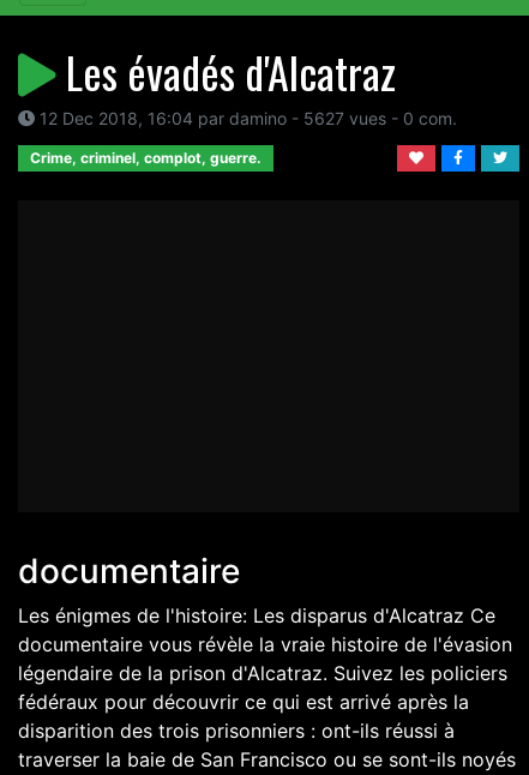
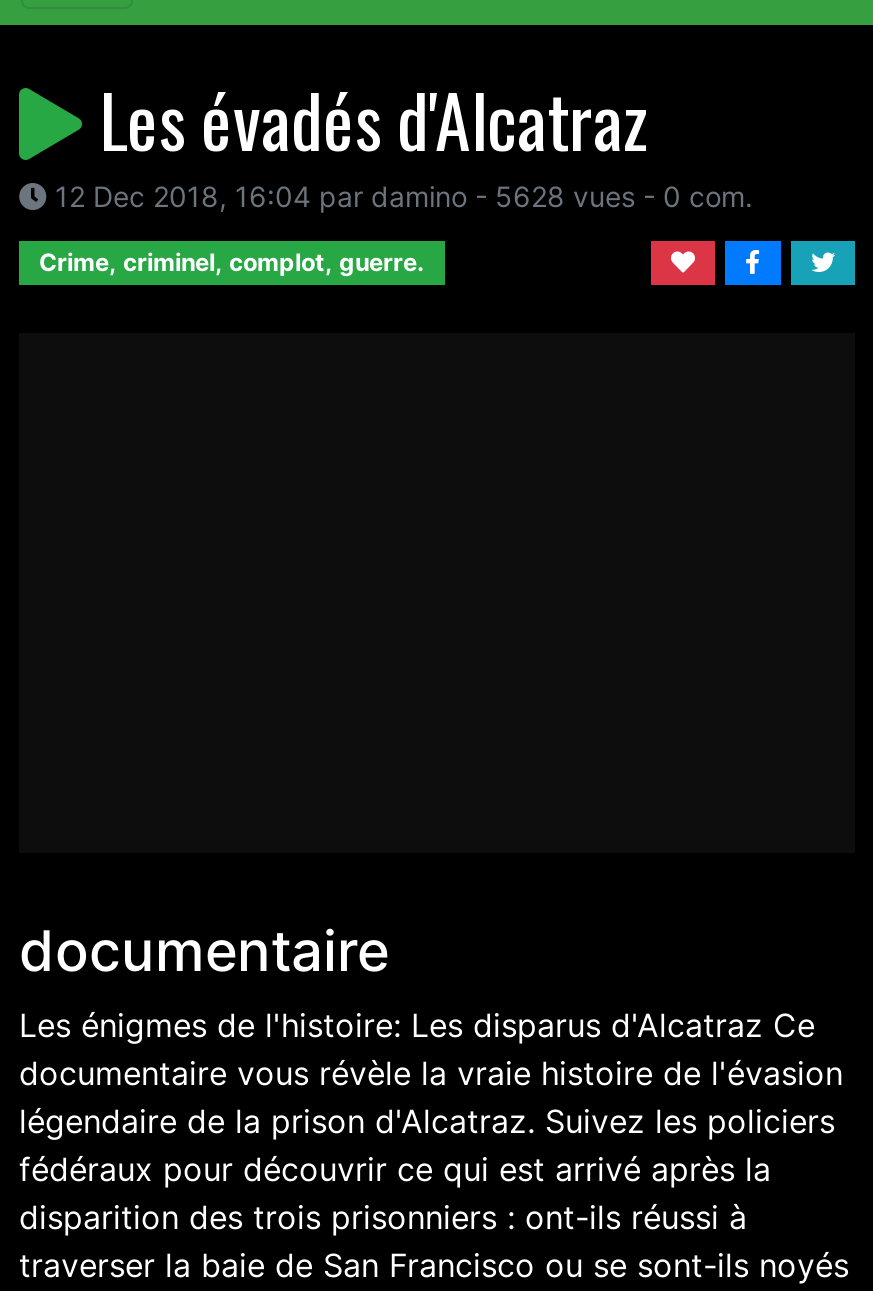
[35,108,457,128] 12 Dec 2018, 16:04 par damino - 5627 vues - 0 com. -> [47,179,753,213] 12 Dec 2018, 16:04 par damino - 5628 vues - 0 com.

